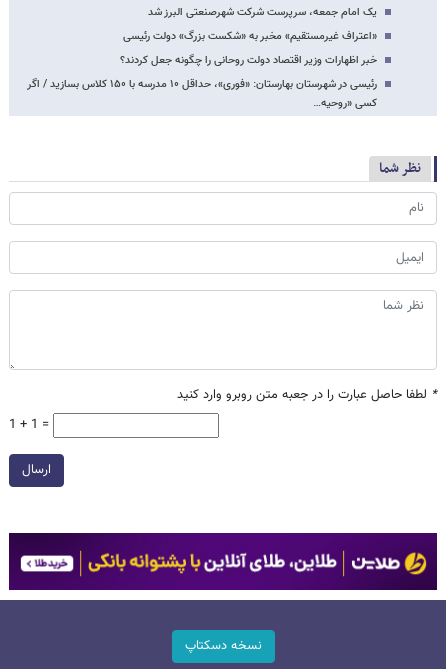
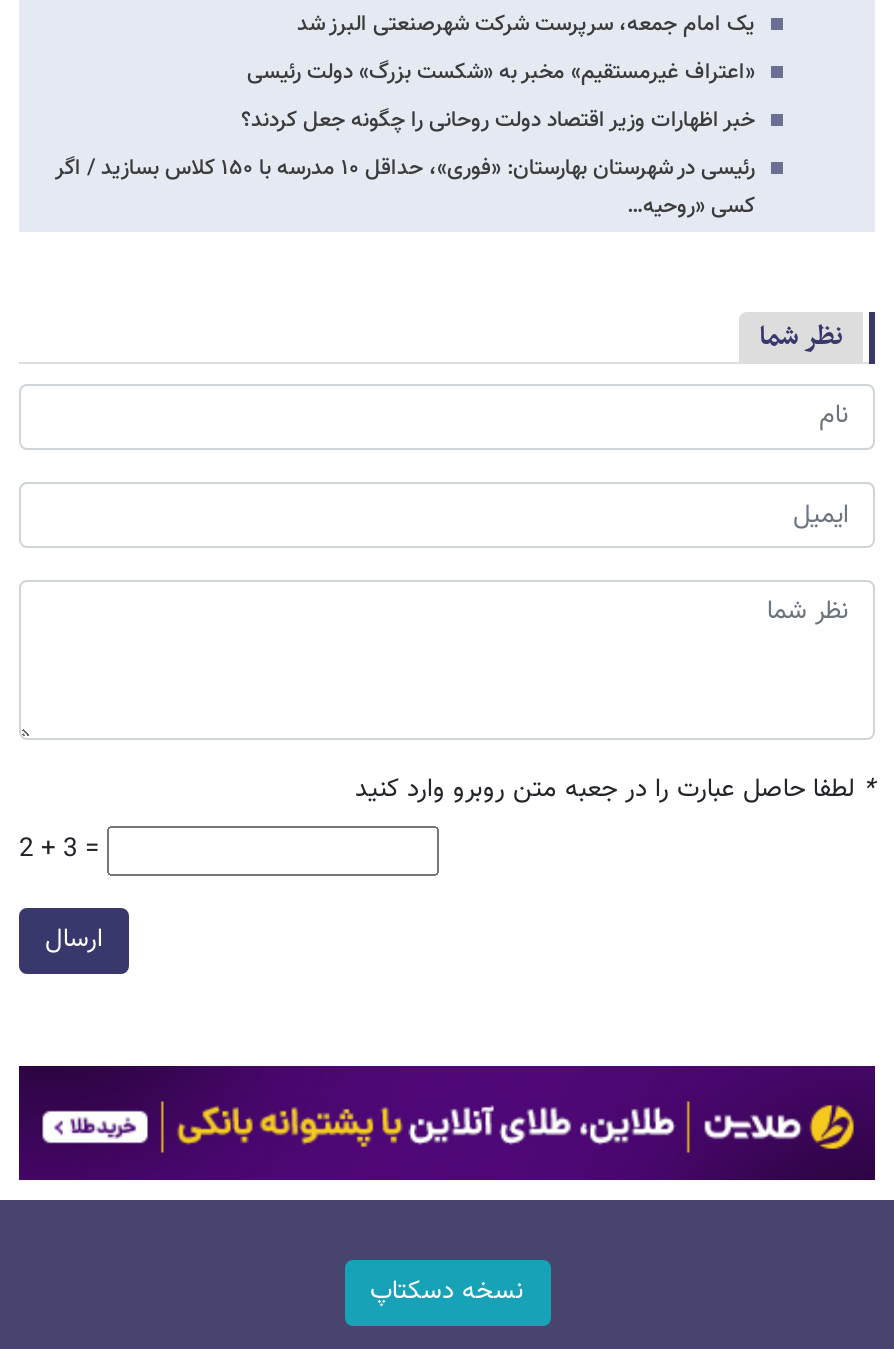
[9,415,49,435] 1 + 1 = -> [19,830,99,870] 2 + 3 =

